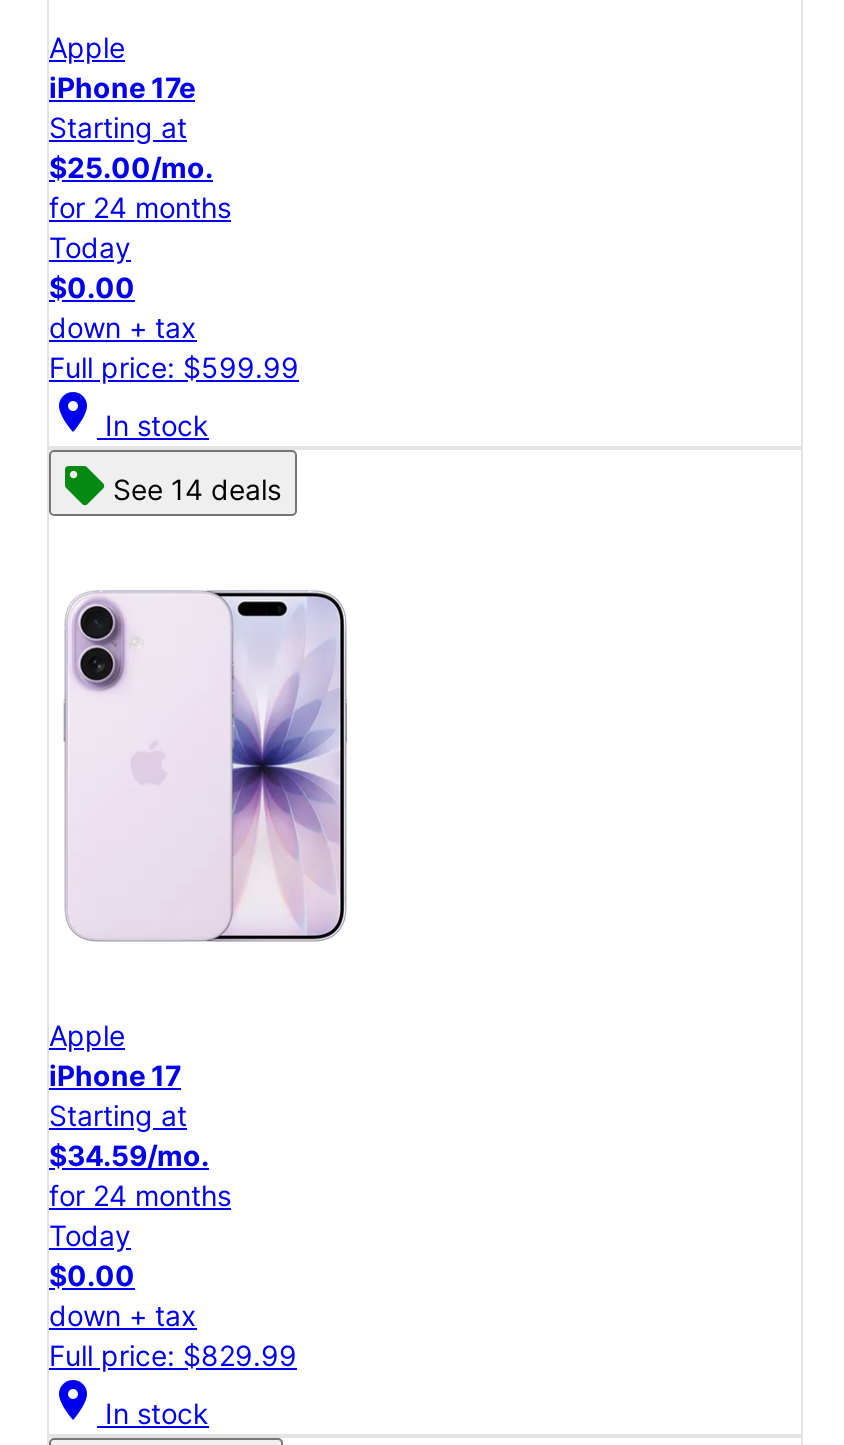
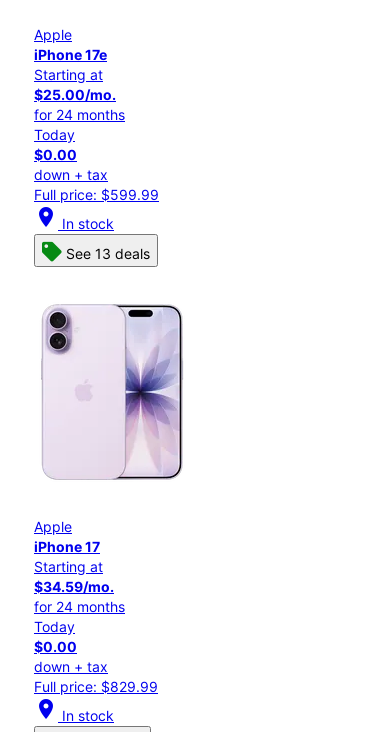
[113,473,281,507] See 14 deals -> [66,245,150,262] See 13 deals

